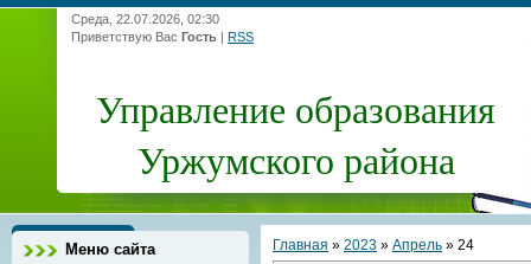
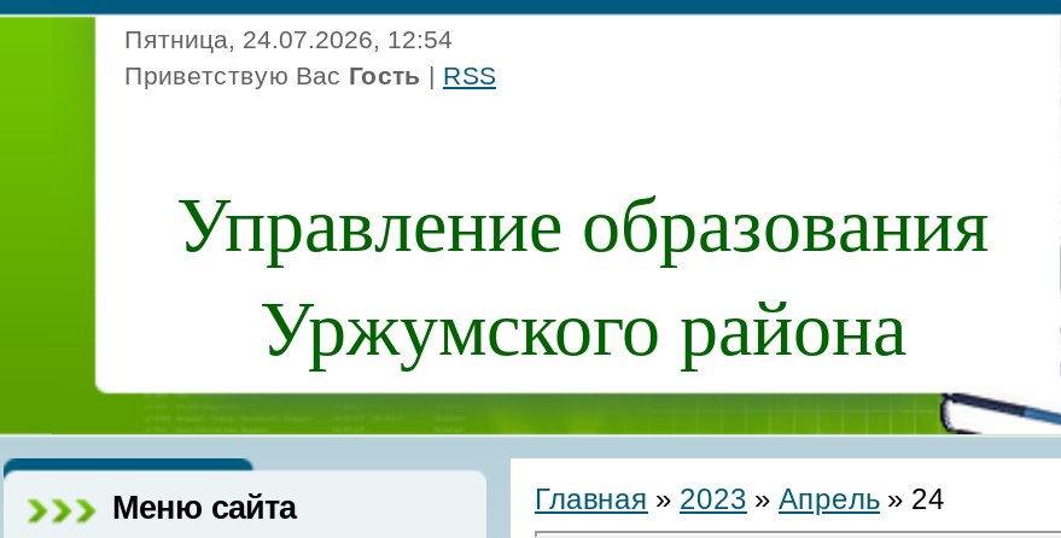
[71,12,219,26] Среда, 22.07.2026, 02:30 -> [124,24,453,53] Пятница, 24.07.2026, 12:54

